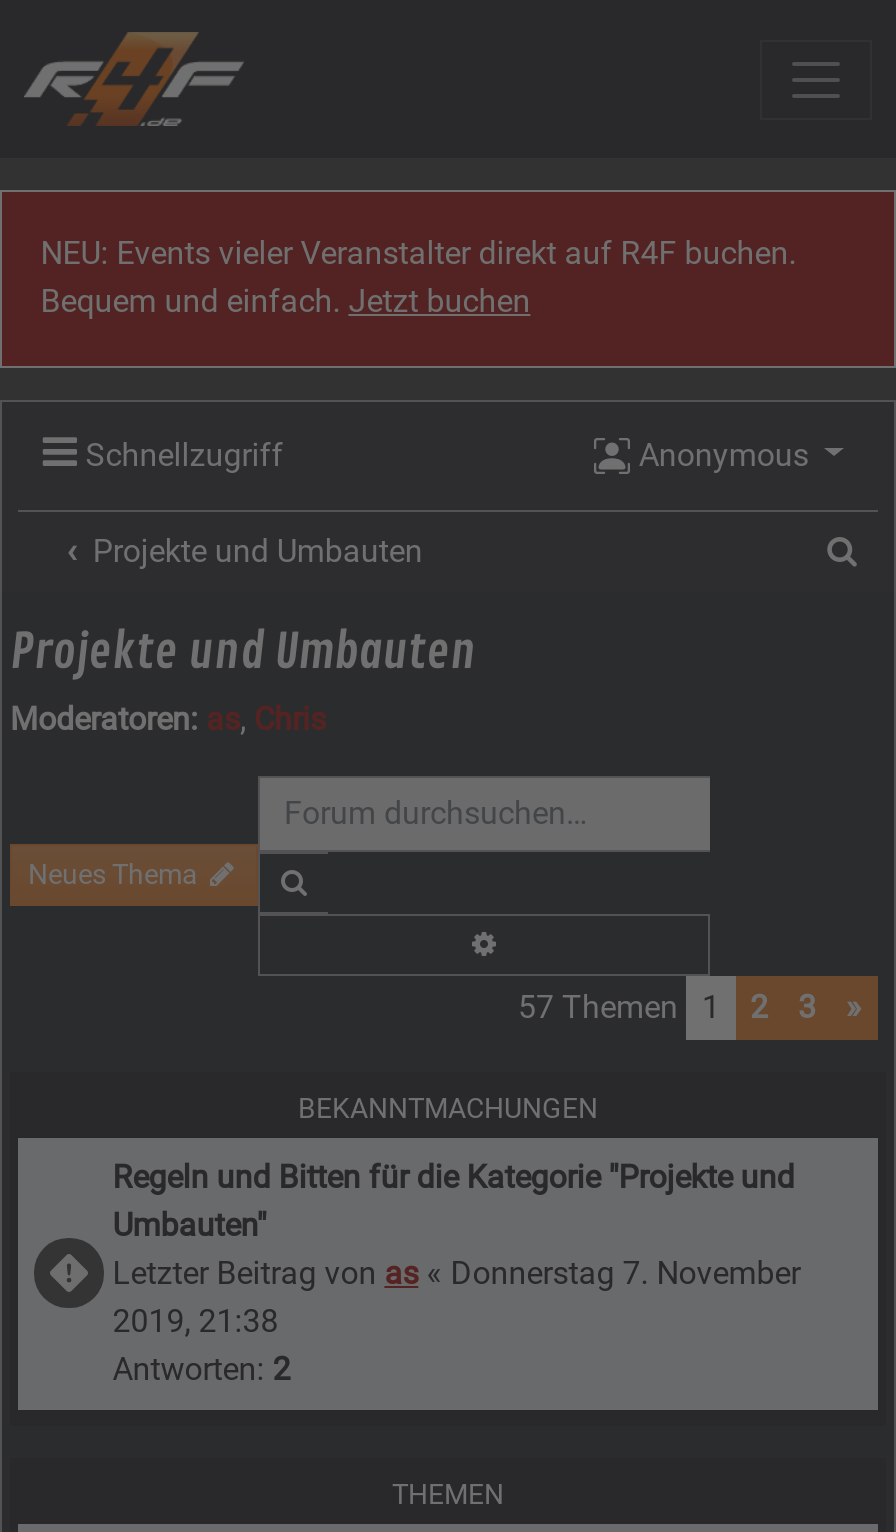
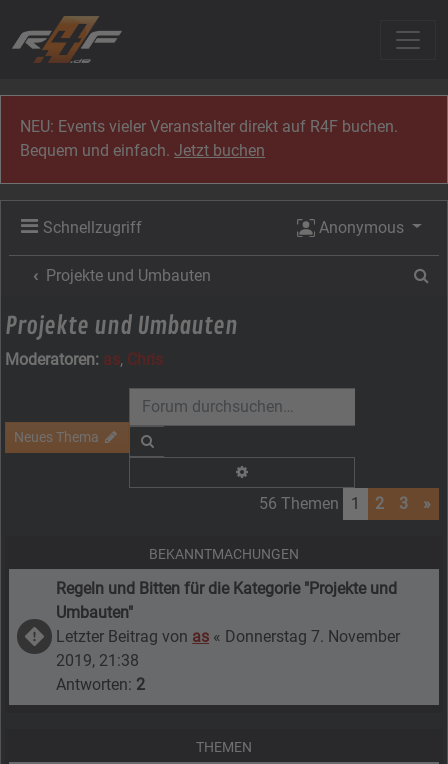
[518,987,678,1025] 57 Themen -> [259,493,339,512] 56 Themen

